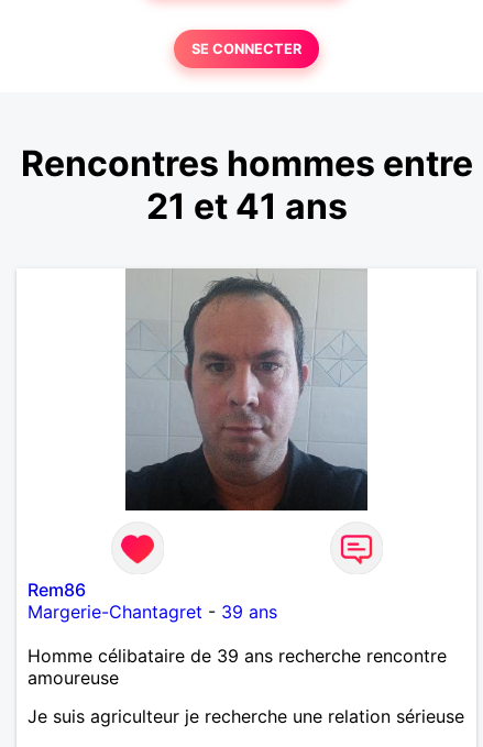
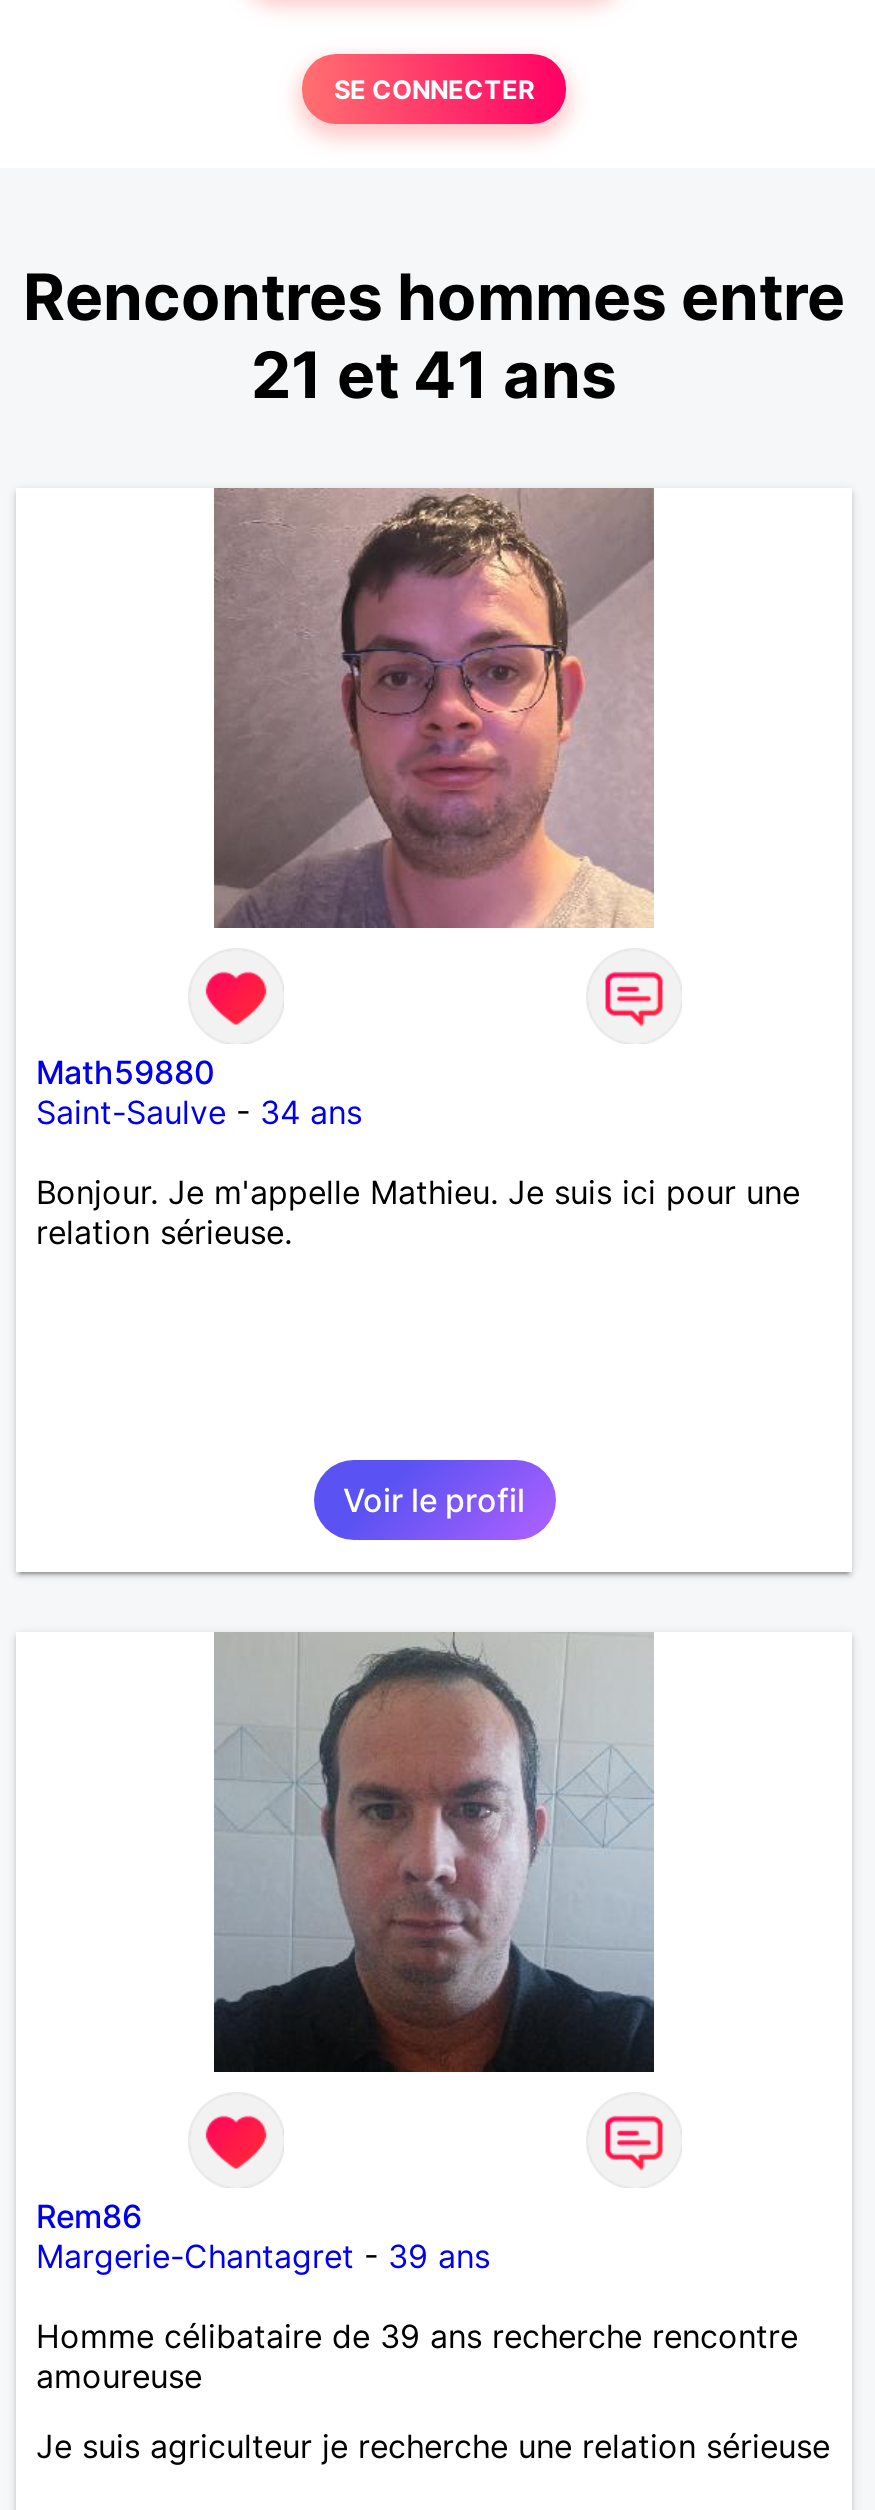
none -> [36,1052,800,1252] Math59880 | Saint-Saulve - 34 ans | Bonjour. Je m'appelle Mathieu. Je suis ici pour une | relation sérieuse.
none -> [212,488,654,930] [image]
none -> [343,1480,525,1520] Voir le profil

